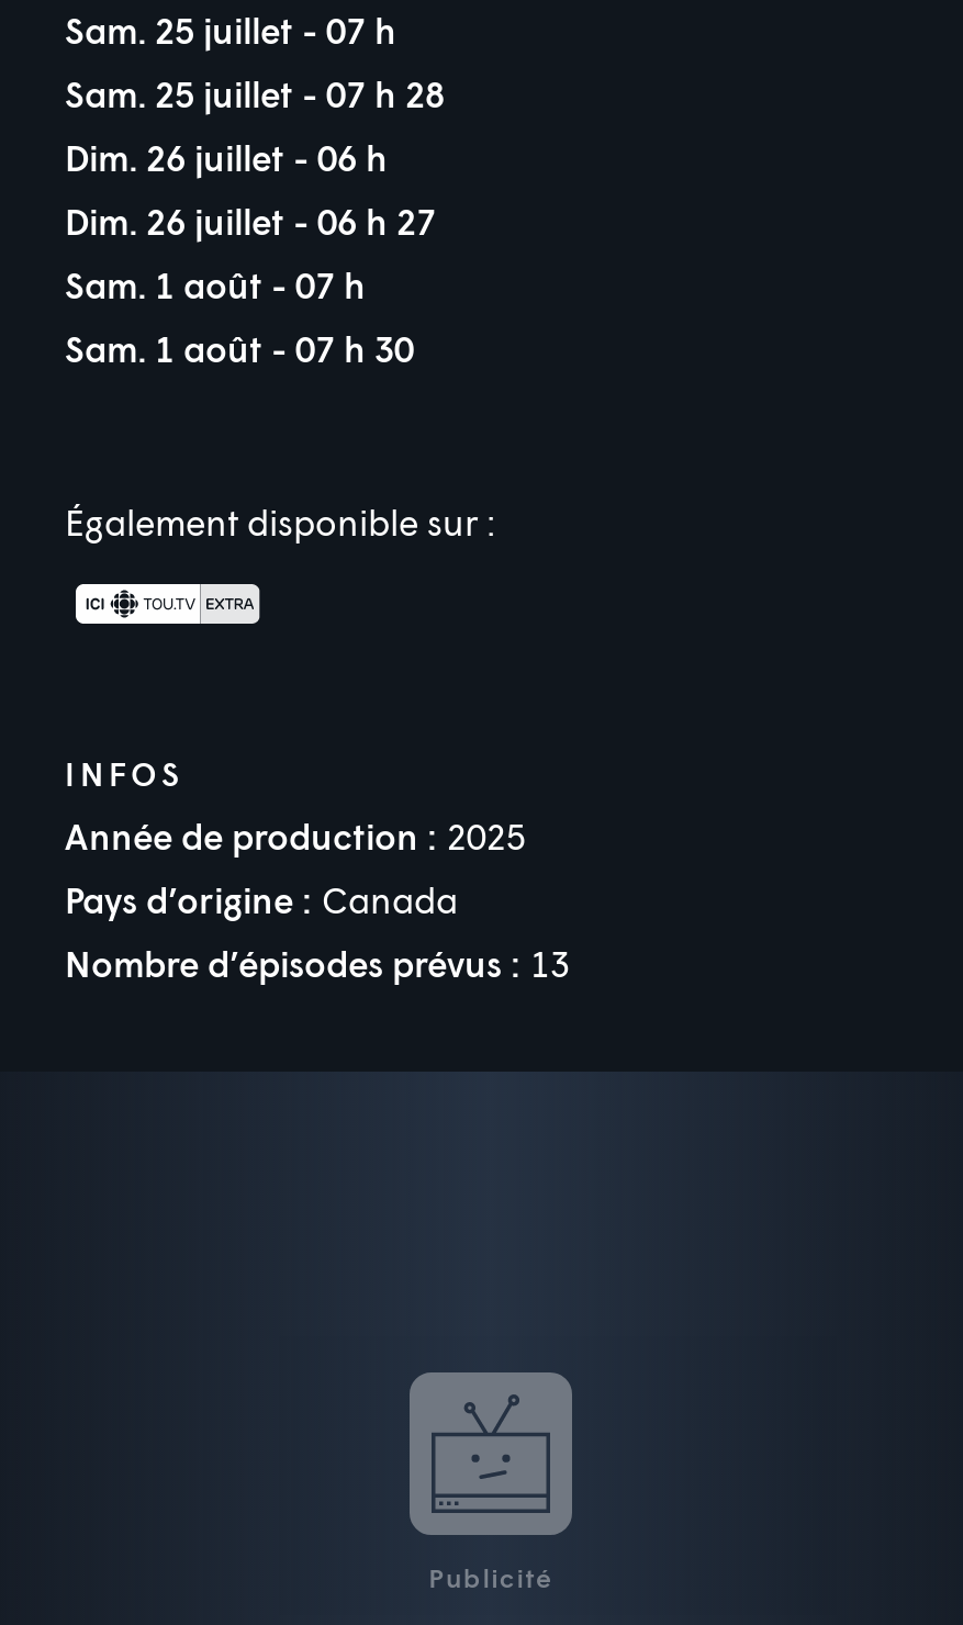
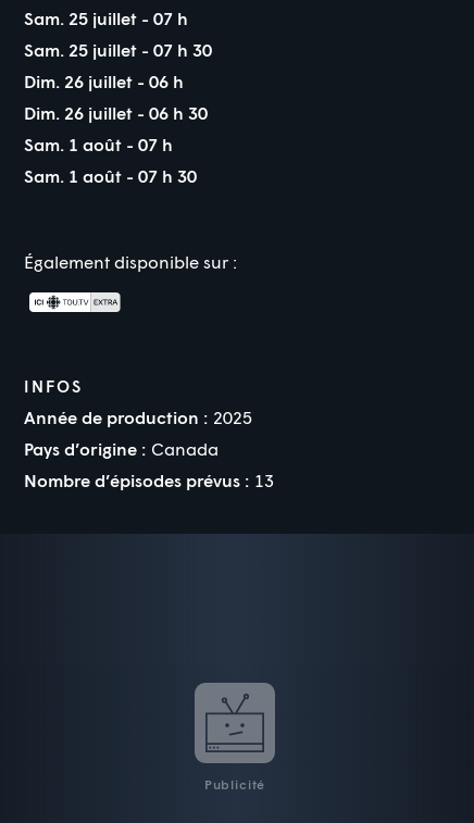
[65,73,445,115] Sam. 25 juillet - 07 h 28 -> [24,40,212,60] Sam. 25 juillet - 07 h 30
[65,201,436,242] Dim. 26 juillet - 06 h 27 -> [24,103,208,123] Dim. 26 juillet - 06 h 30

